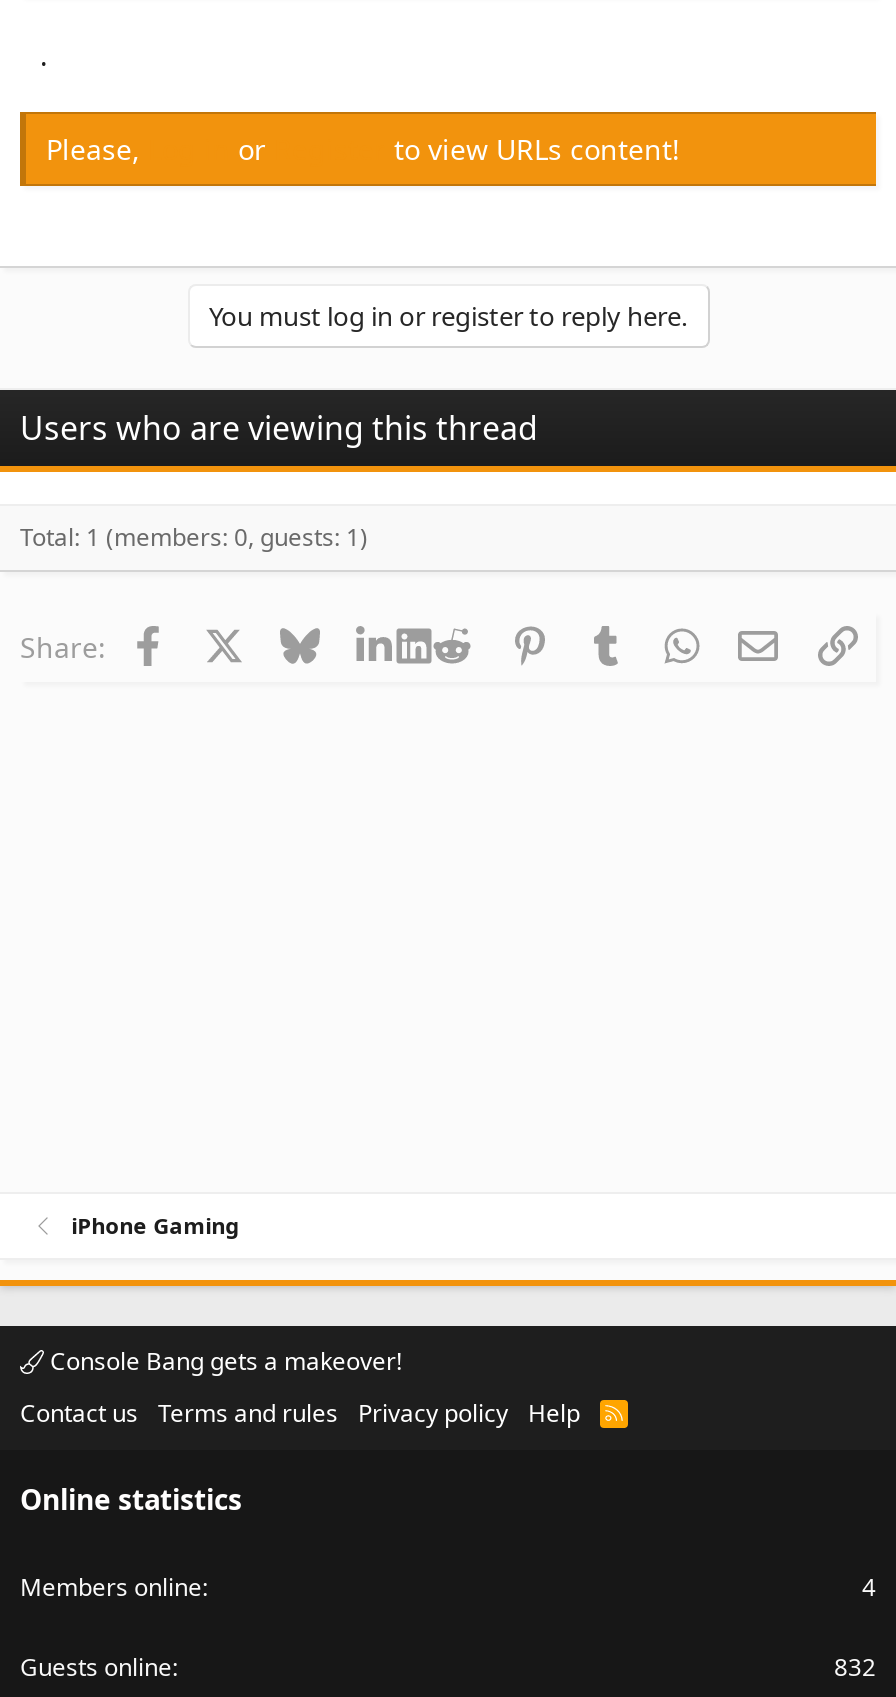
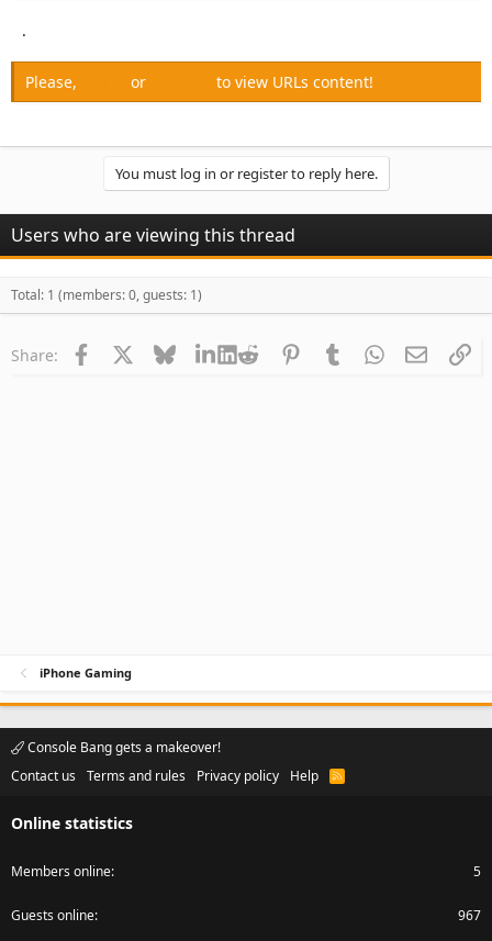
[862,1570,876,1604] 4 -> [473,862,481,881] 5
[834,1650,876,1684] 832 -> [458,906,481,925] 967

